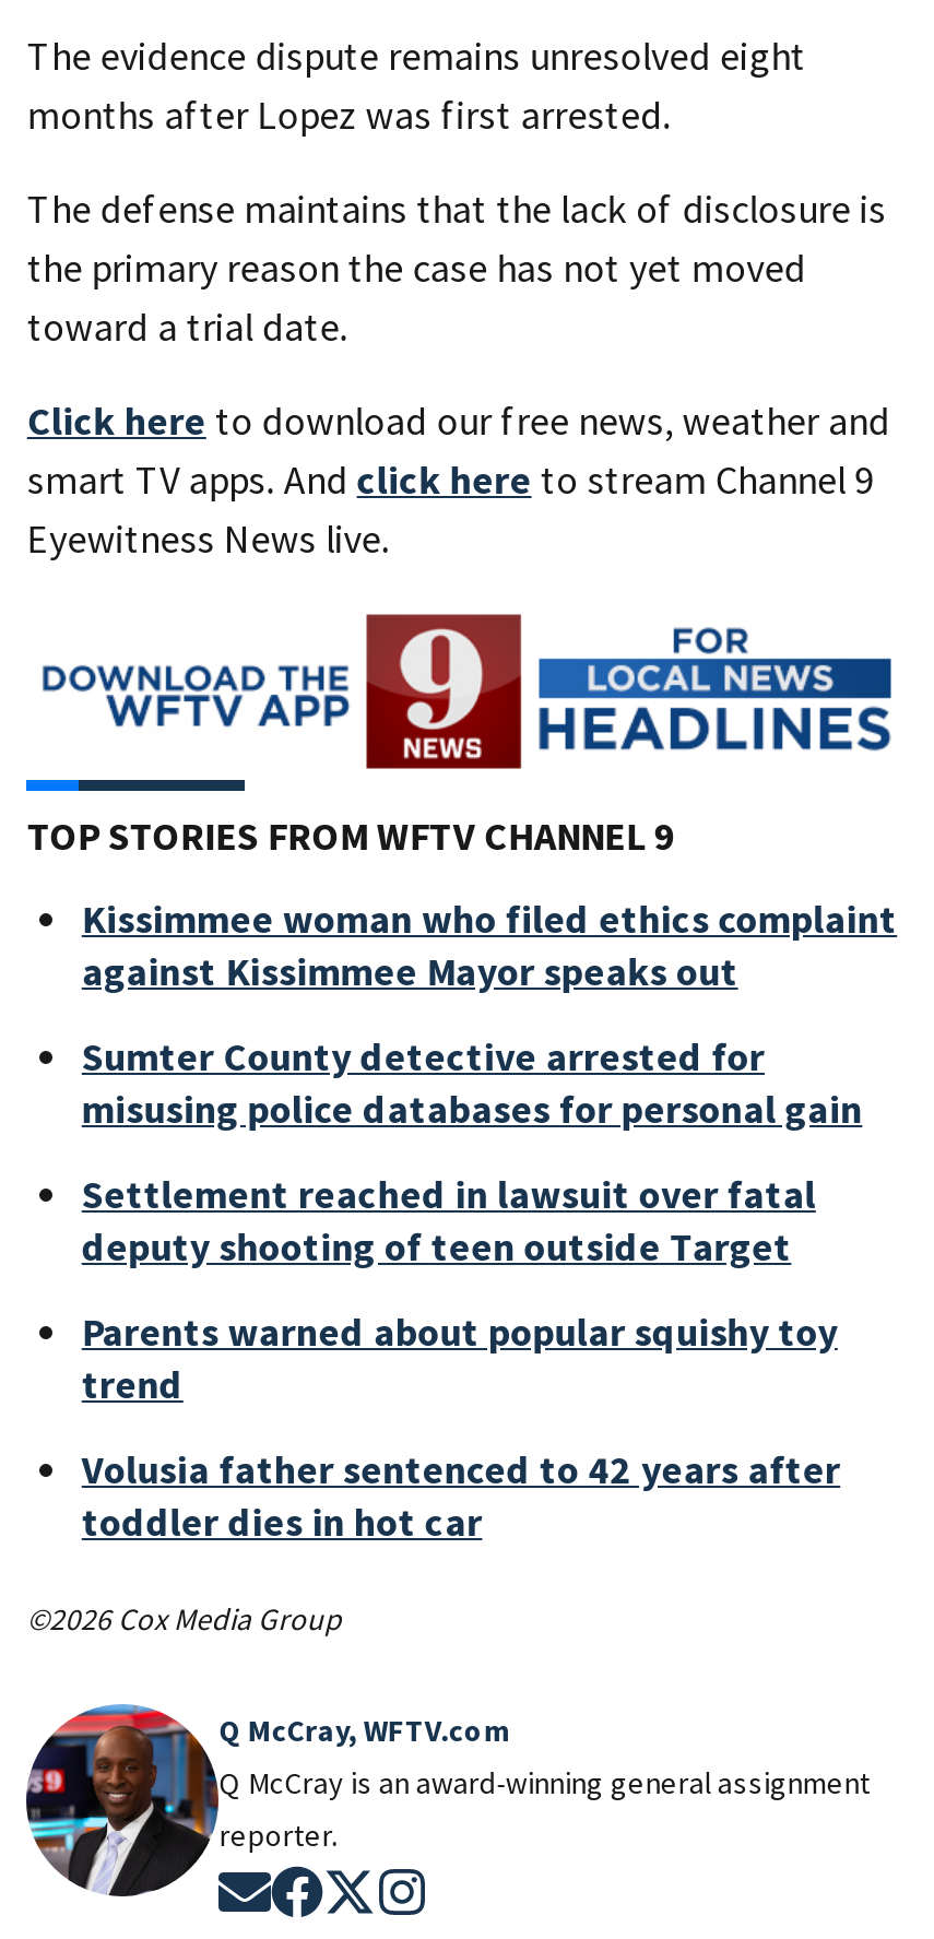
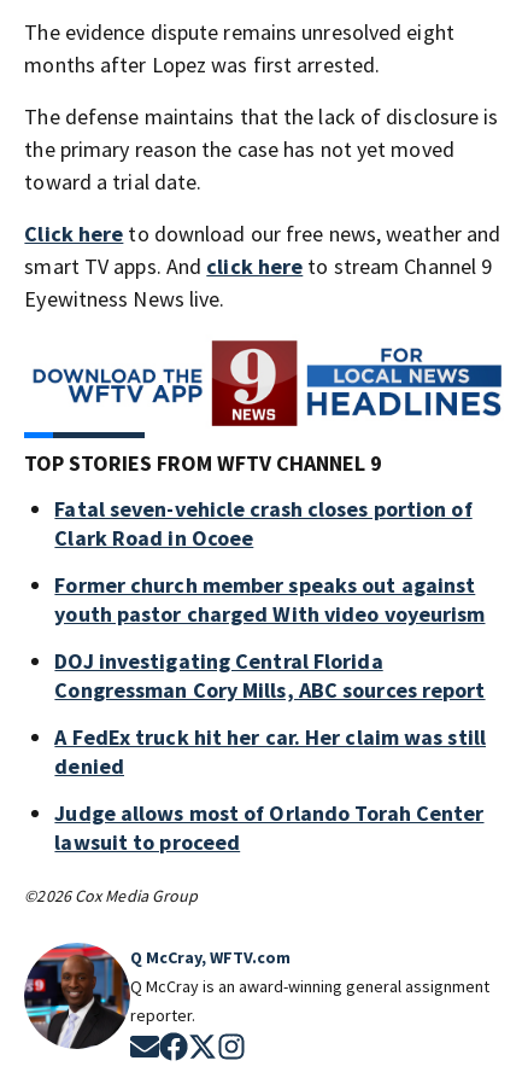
[82,893,897,996] Kissimmee woman who filed ethics complaint | against Kissimmee Mayor speaks out -> [55,495,472,551] Fatal seven-vehicle crash closes portion of | Clark Road in Ocoee
[82,1031,862,1133] Sumter County detective arrested for | misusing police databases for personal gain -> [55,571,485,627] Former church member speaks out against | youth pastor charged With video voyeurism
[82,1168,816,1271] Settlement reached in lawsuit over fatal | deputy shooting of teen outside Target -> [55,647,485,704] DOJ investigating Central Florida | Congressman Cory Mills, ABC sources report
[82,1306,838,1409] Parents warned about popular squishy toy | trend -> [55,723,486,780] A FedEx truck hit her car. Her claim was still | denied
[82,1444,840,1546] Volusia father sentenced to 42 years after | toddler dies in hot car -> [55,799,484,856] Judge allows most of Orlando Torah Center | lawsuit to proceed

